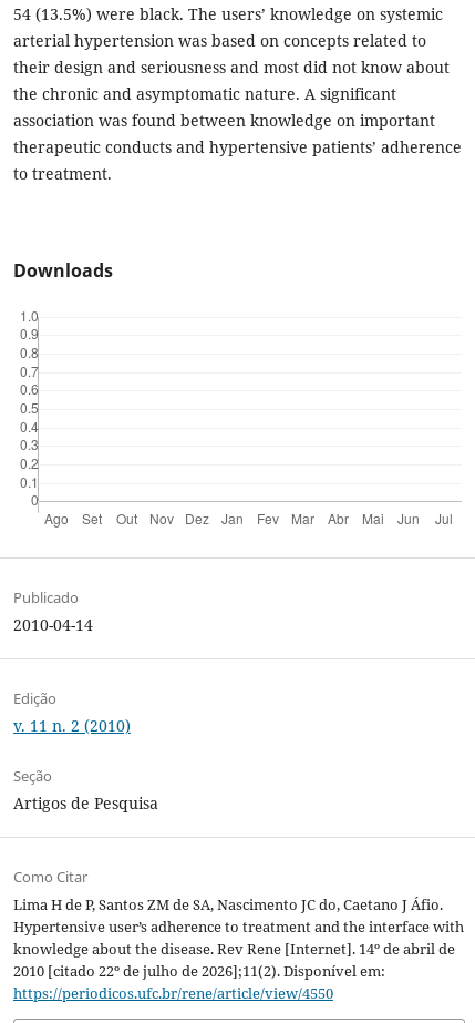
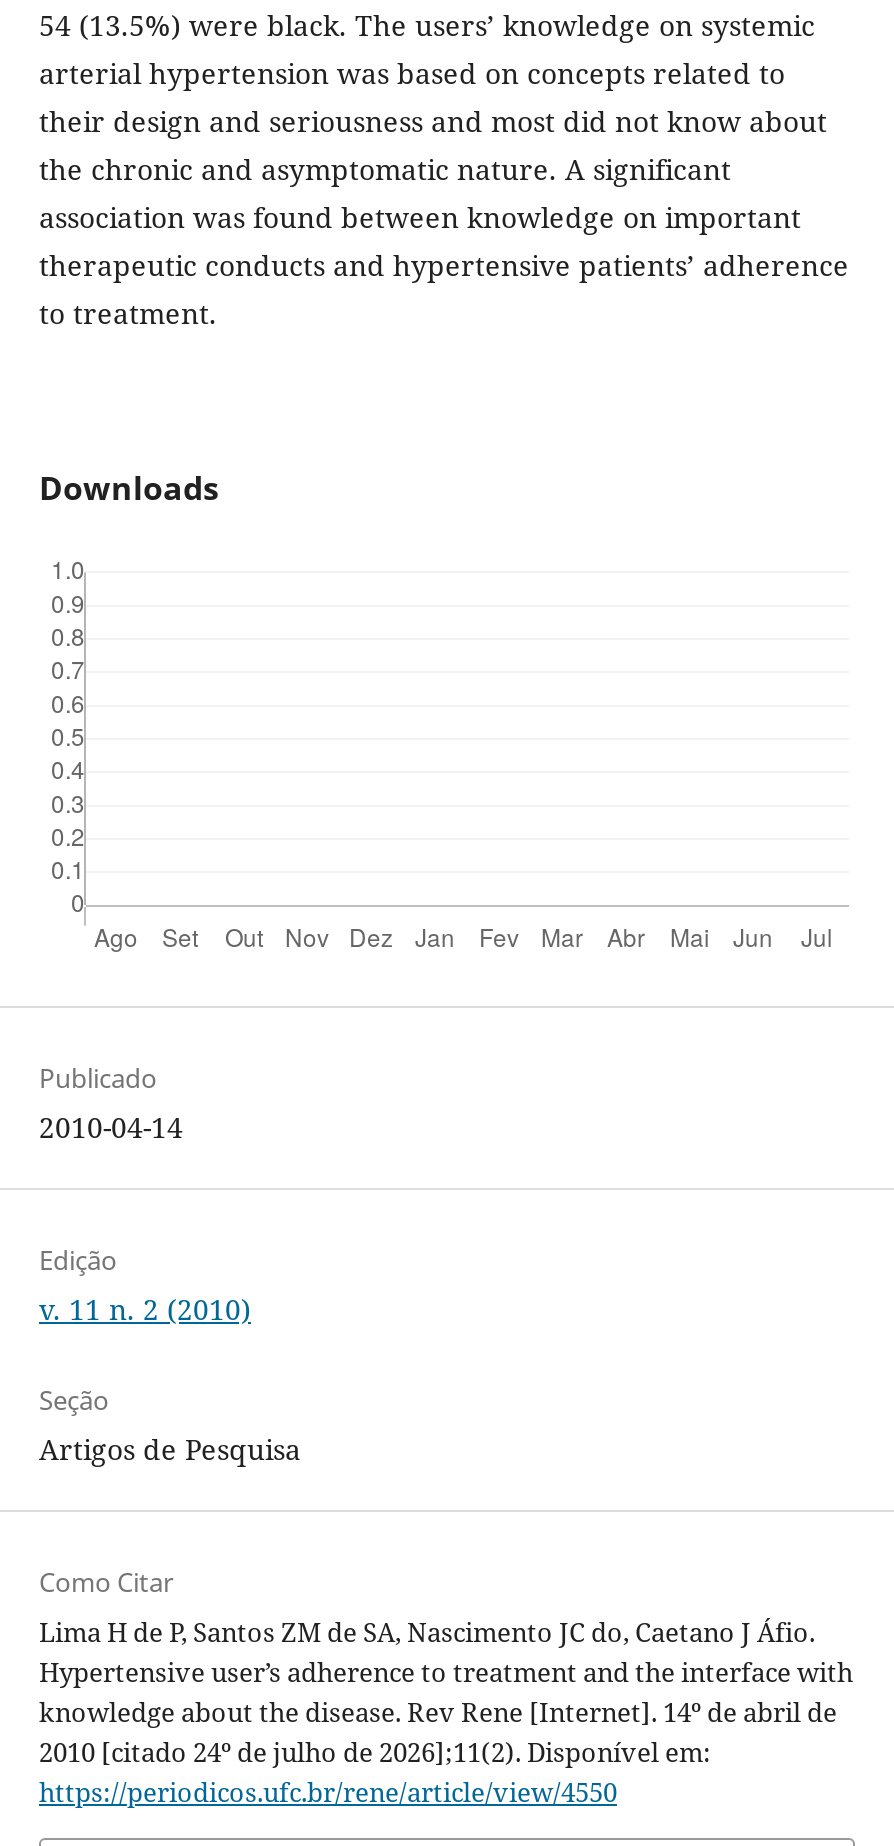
[13,961,385,981] 2010 [citado 22º de julho de 2026];11(2). Disponível em: -> [39,1734,711,1770] 2010 [citado 24º de julho de 2026];11(2). Disponível em:

